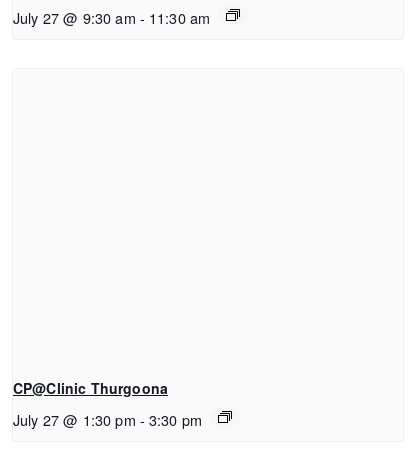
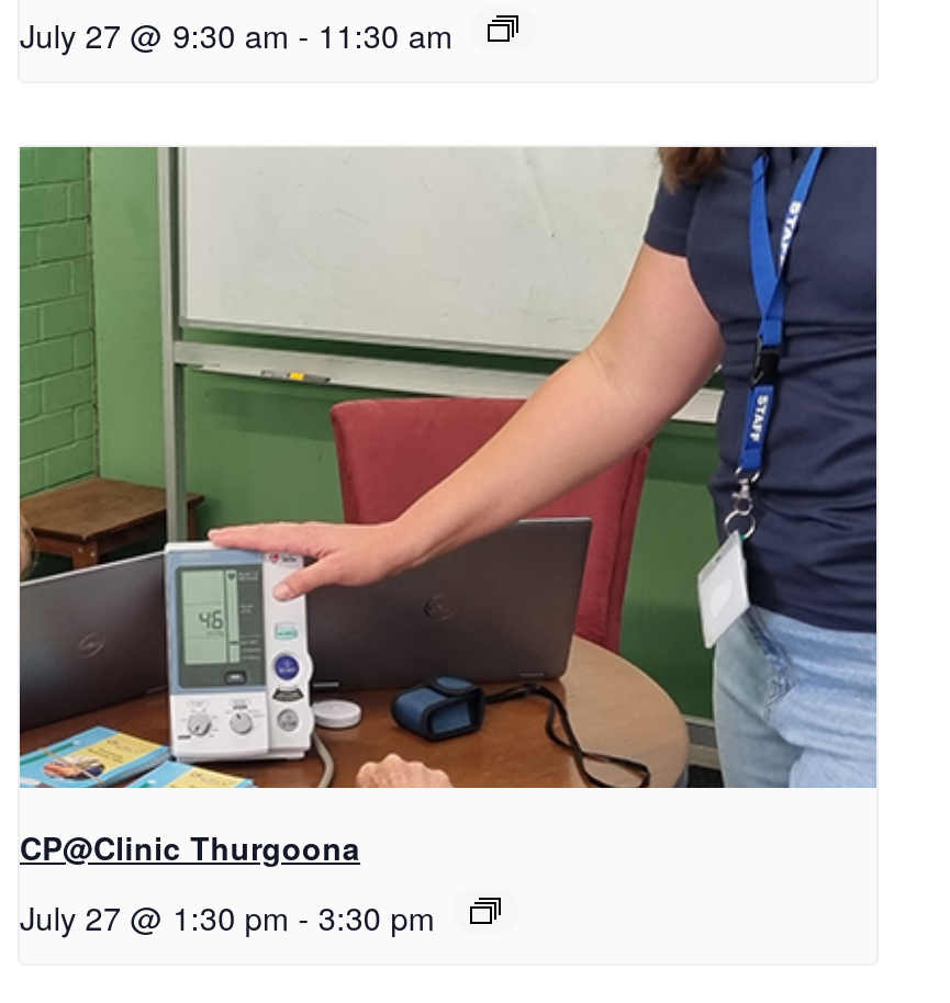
none -> [18,145,879,790] [image]

